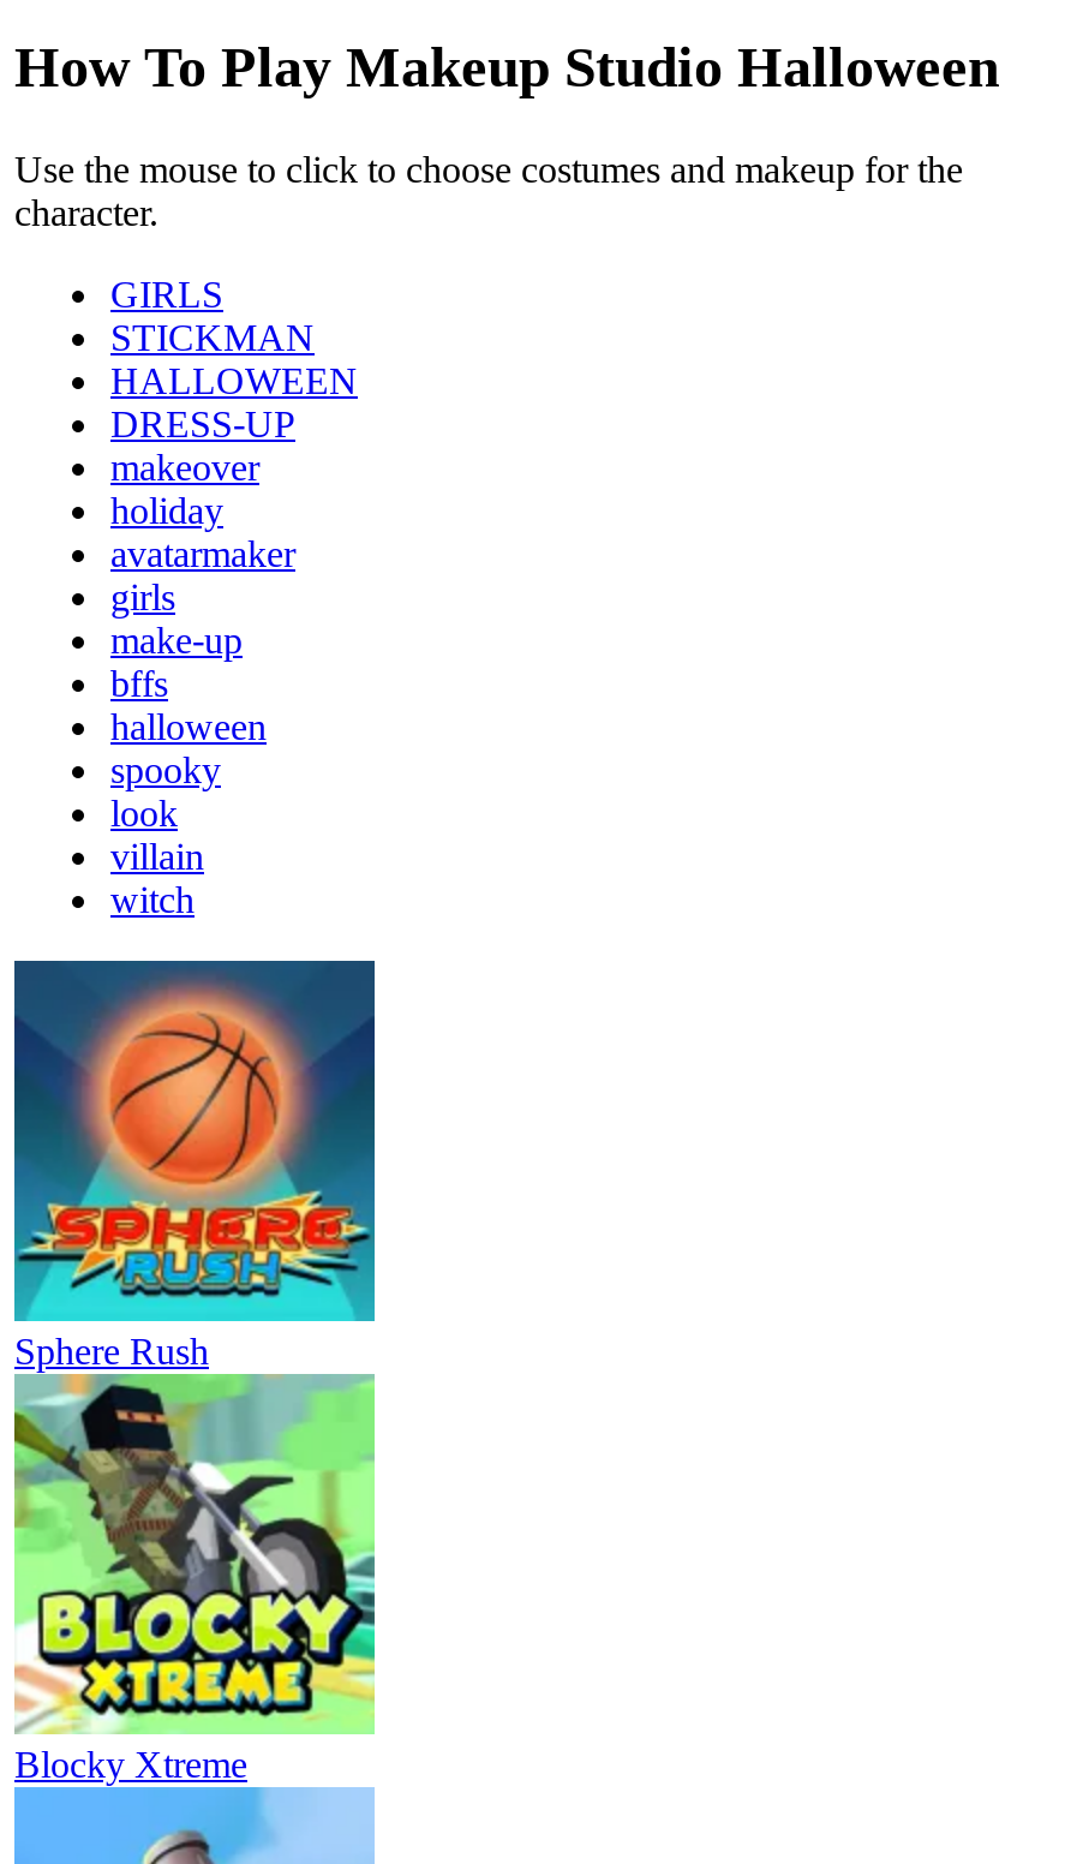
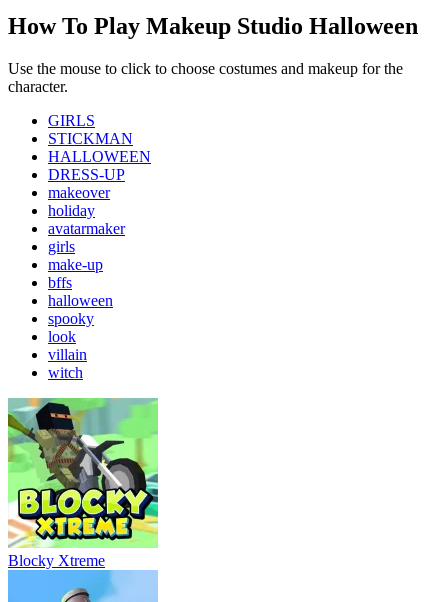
[12,958,377,1370] [image] | Sphere Rush -> none

